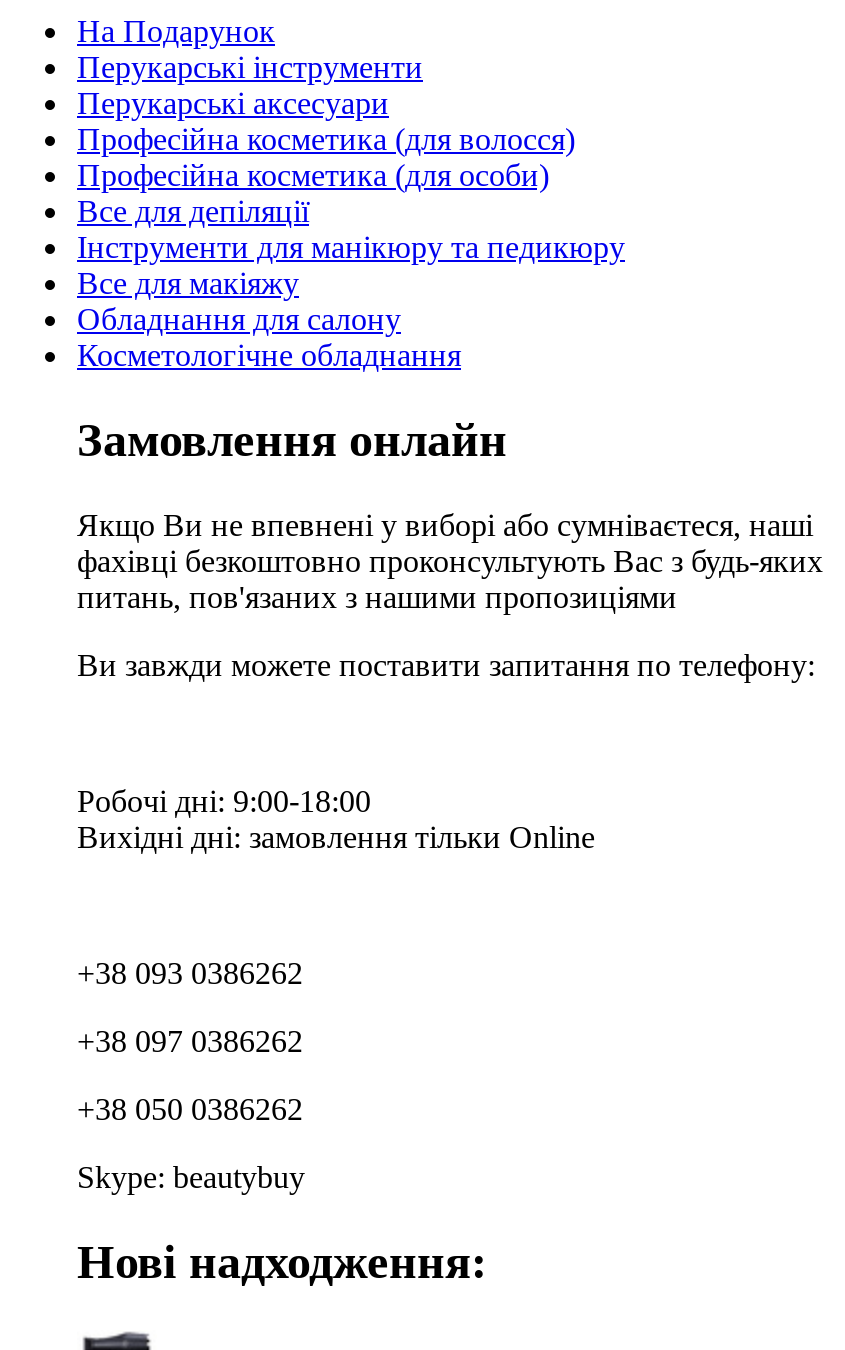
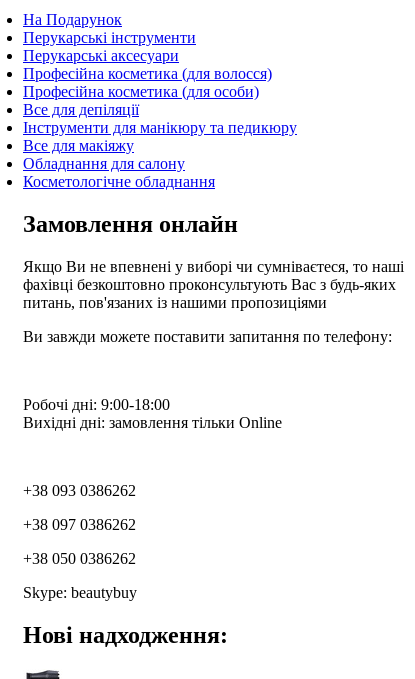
[77,508,813,542] Якщо Ви не впевнені у виборі або сумніваєтеся, наші -> [23,258,404,275] Якщо Ви не впевнені у виборі чи сумніваєтеся, то наші
[77,580,677,614] питань, пов'язаних з нашими пропозиціями -> [23,294,327,311] питань, пов'язаних із нашими пропозиціями

